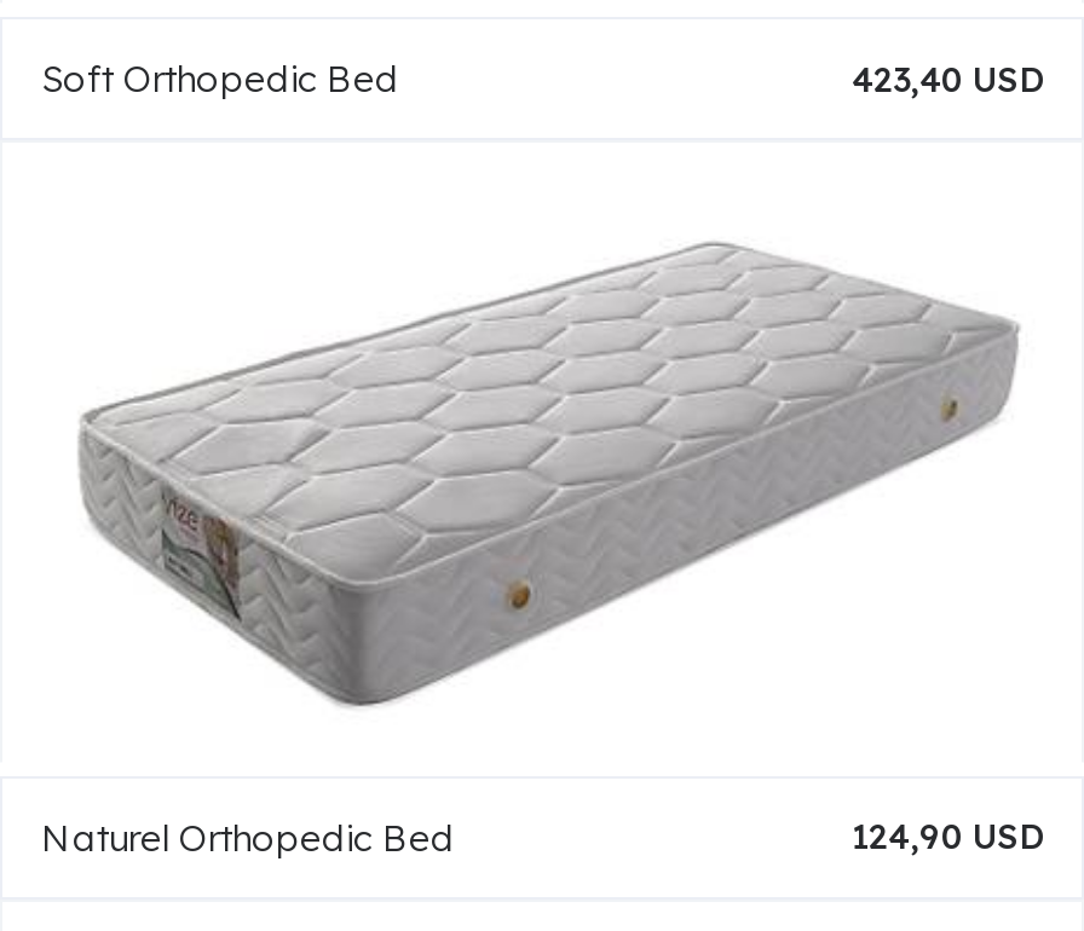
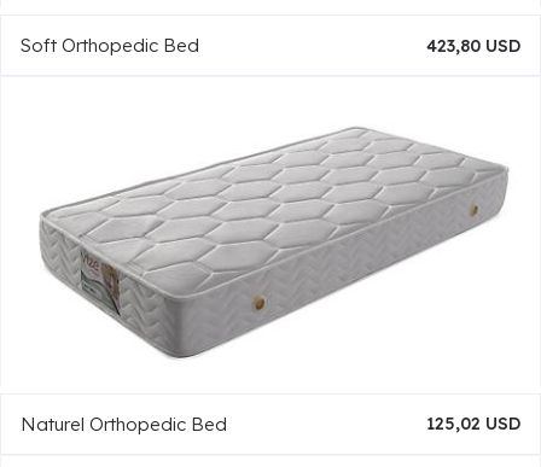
[852,57,1043,101] 423,40 USD -> [426,35,520,56] 423,80 USD
[852,816,1043,859] 124,90 USD -> [426,413,520,435] 125,02 USD

